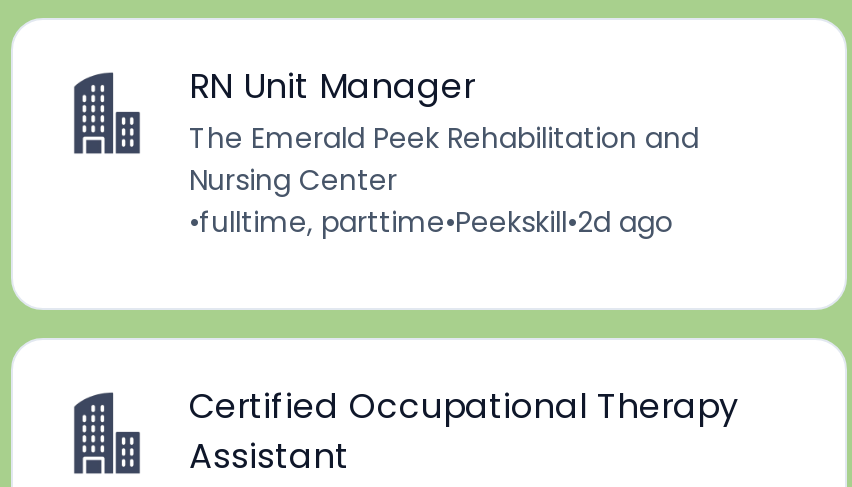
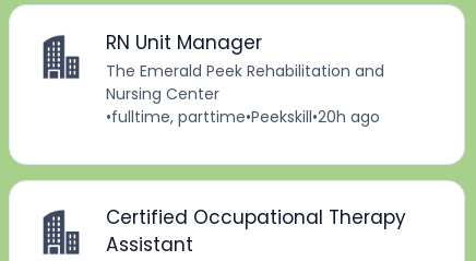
[189,203,673,243] •fulltime, parttime•Peekskill•2d ago -> [106,106,380,128] •fulltime, parttime•Peekskill•20h ago

